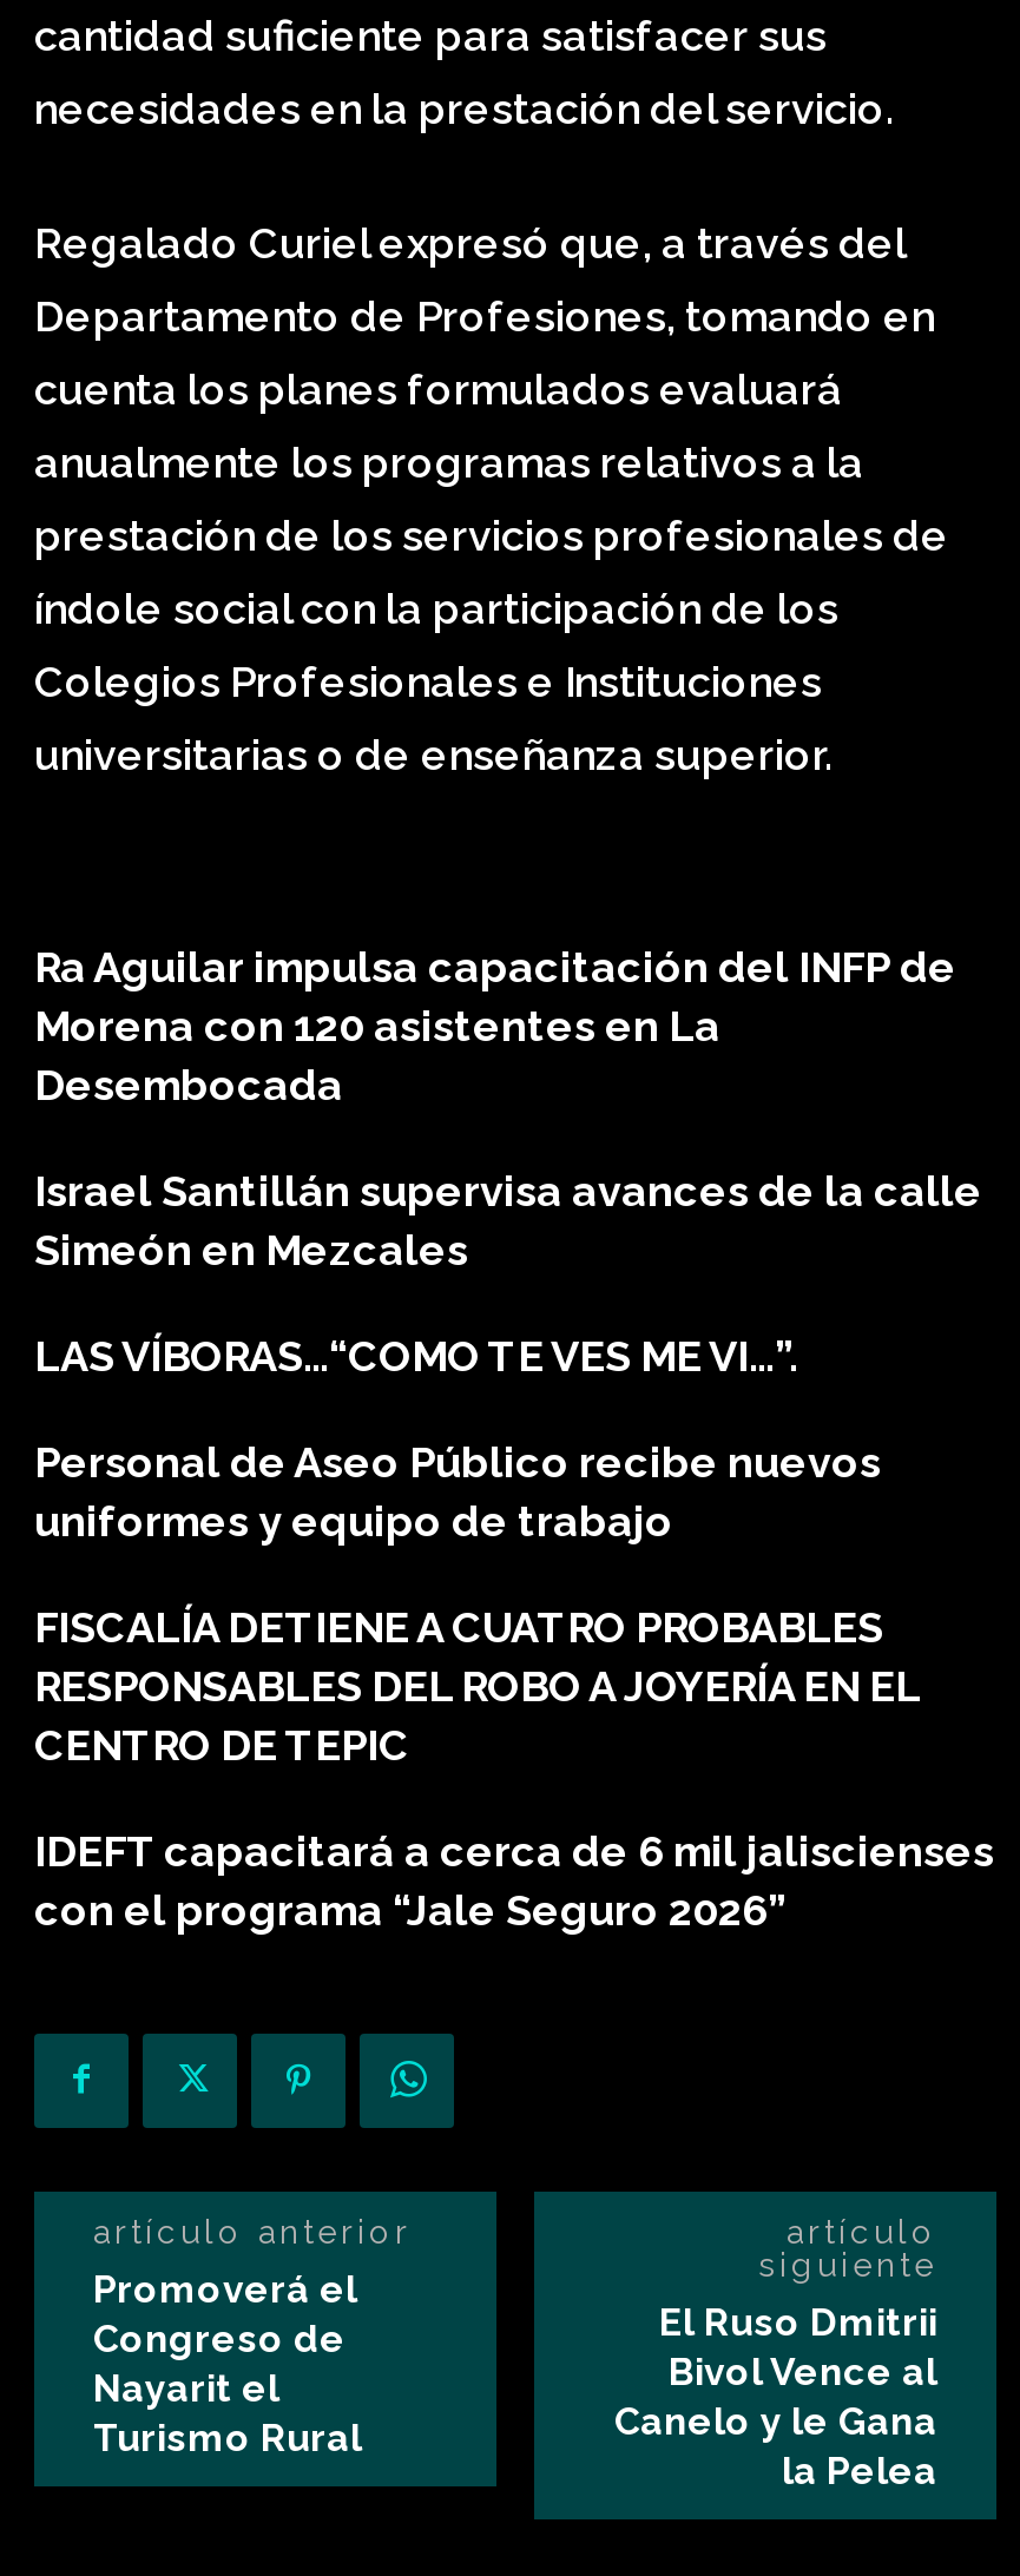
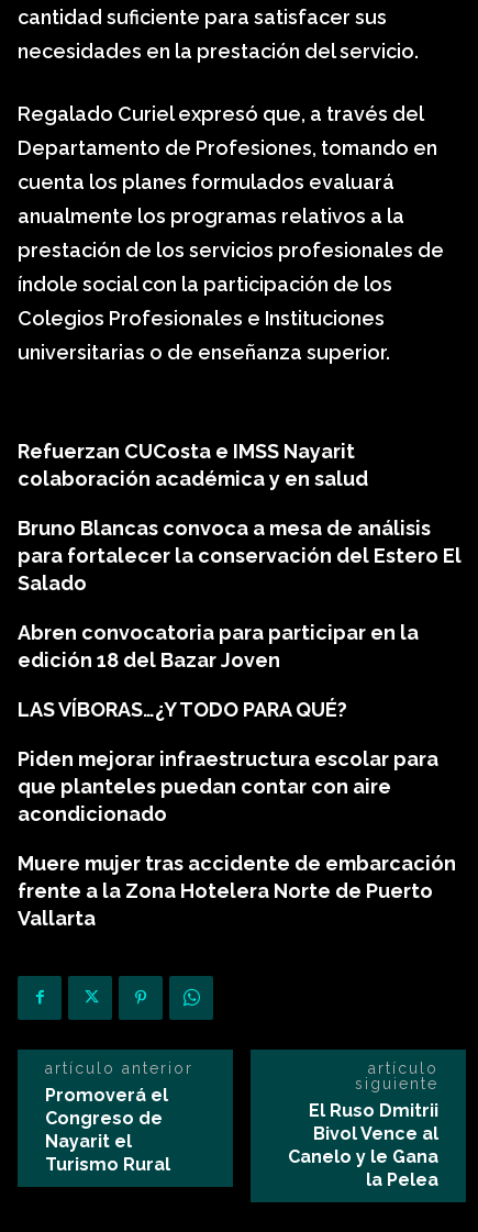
[34,943,956,1111] Ra Aguilar impulsa capacitación del INFP de | Morena con 120 asistentes en La | Desembocada -> [18,440,368,491] Refuerzan CUCosta e IMSS Nayarit | colaboración académica y en salud
[34,1167,982,1276] Israel Santillán supervisa avances de la calle | Simeón en Mezcales -> [18,517,462,595] Bruno Blancas convoca a mesa de análisis | para fortalecer la conservación del Estero El | Salado
[34,1332,798,1382] LAS VÍBORAS…“COMO TE VES ME VI…”. -> [18,621,419,672] Abren convocatoria para participar en la | edición 18 del Bazar Joven
[34,1438,881,1547] Personal de Aseo Público recibe nuevos | uniformes y equipo de trabajo -> [18,698,347,722] LAS VÍBORAS…¿Y TODO PARA QUÉ?
[34,1603,921,1771] FISCALÍA DETIENE A CUATRO PROBABLES | RESPONSABLES DEL ROBO A JOYERÍA EN EL | CENTRO DE TEPIC -> [18,748,438,826] Piden mejorar infraestructura escolar para | que planteles puedan contar con aire | acondicionado
[34,1827,994,1936] IDEFT capacitará a cerca de 6 mil jaliscienses | con el programa “Jale Seguro 2026” -> [18,852,456,930] Muere mujer tras accidente de embarcación | frente a la Zona Hotelera Norte de Puerto | Vallarta

